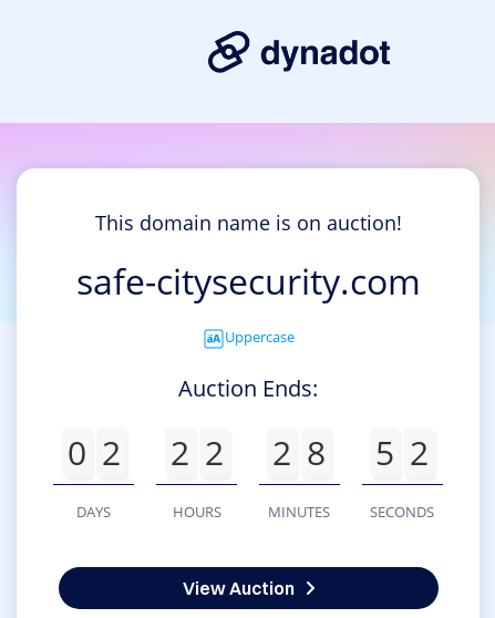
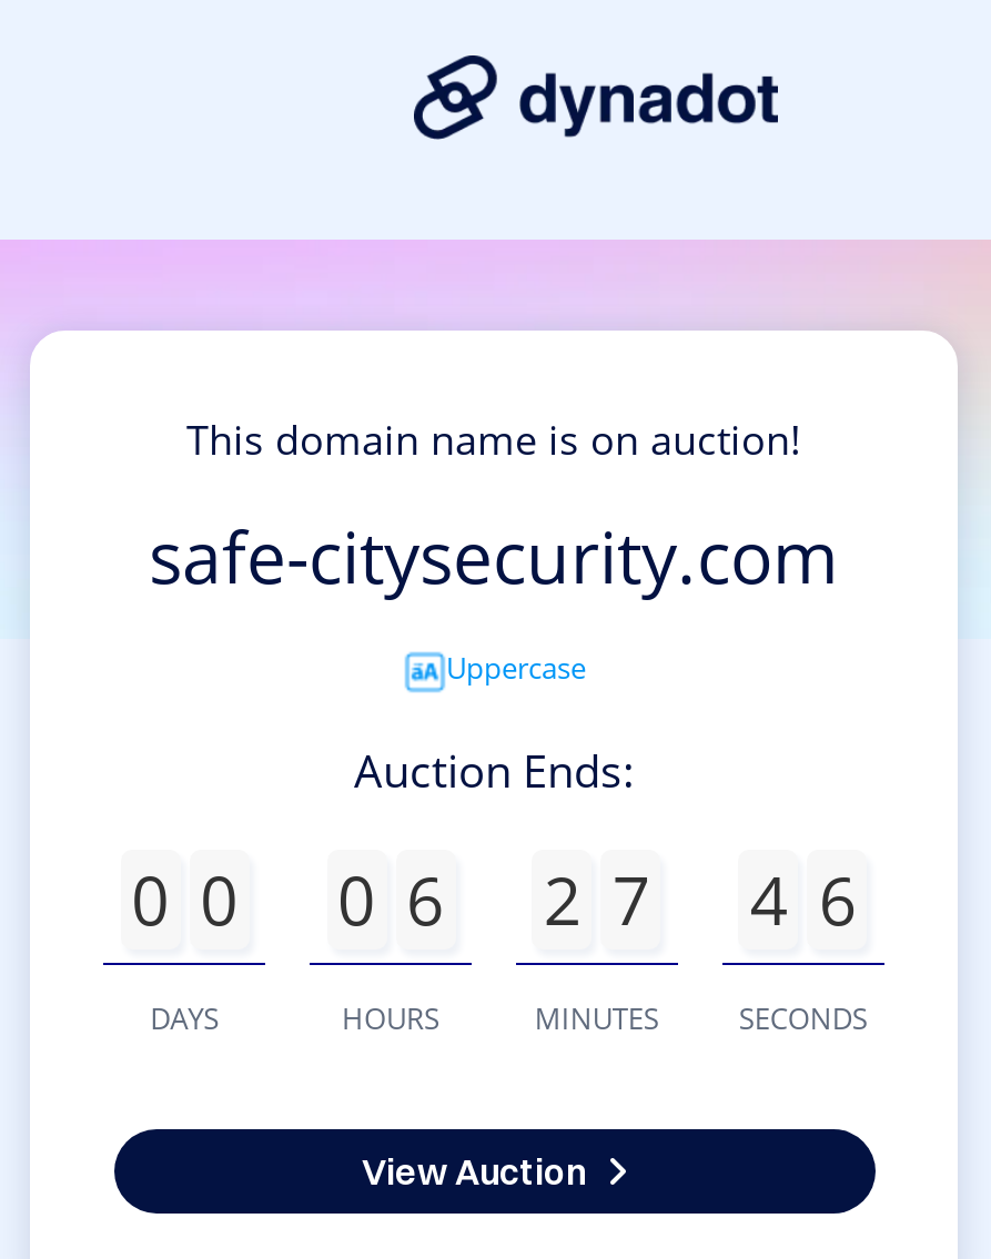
[67,430,120,475] 0 2 -> [131,854,238,945] 0 0
[170,430,223,475] 2 2 -> [337,854,444,945] 0 6
[273,430,326,475] 2 8 -> [544,854,650,945] 2 7
[376,430,429,475] 5 2 -> [750,854,856,945] 4 6

